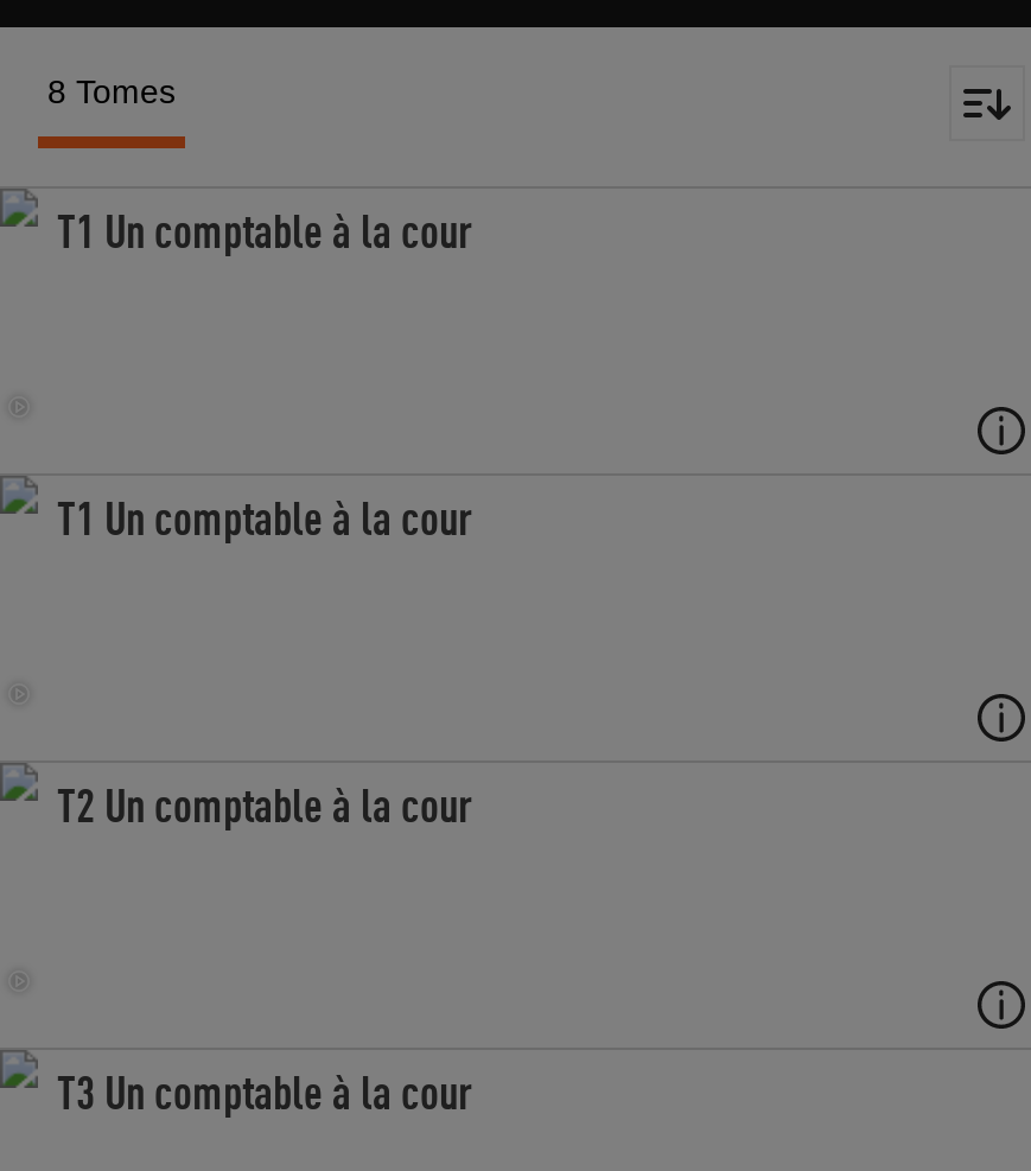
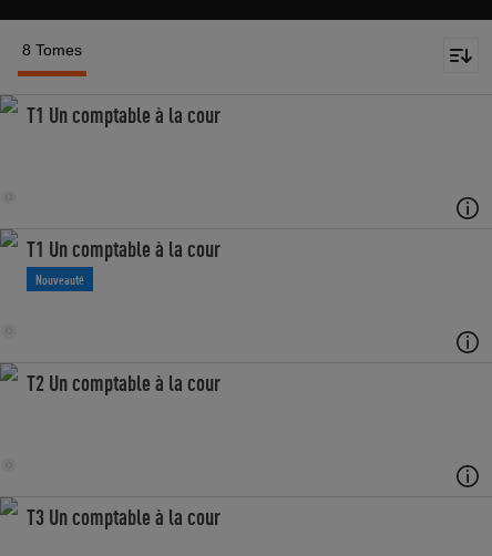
none -> [35,271,84,288] Nouveauté

